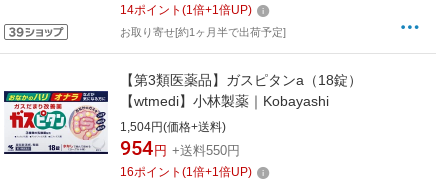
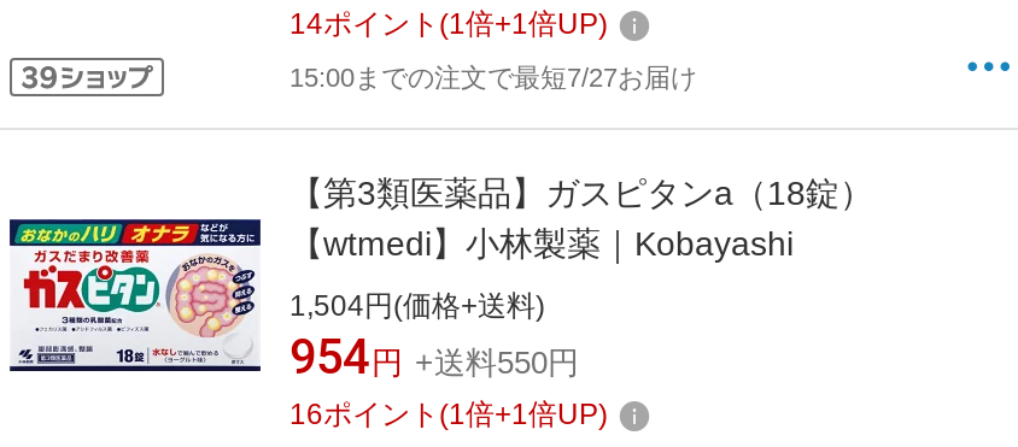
[120,26,286,38] お取り寄せ[約1ヶ月半で出荷予定] -> [289,63,697,92] 15:00までの注文で最短7/27お届け

